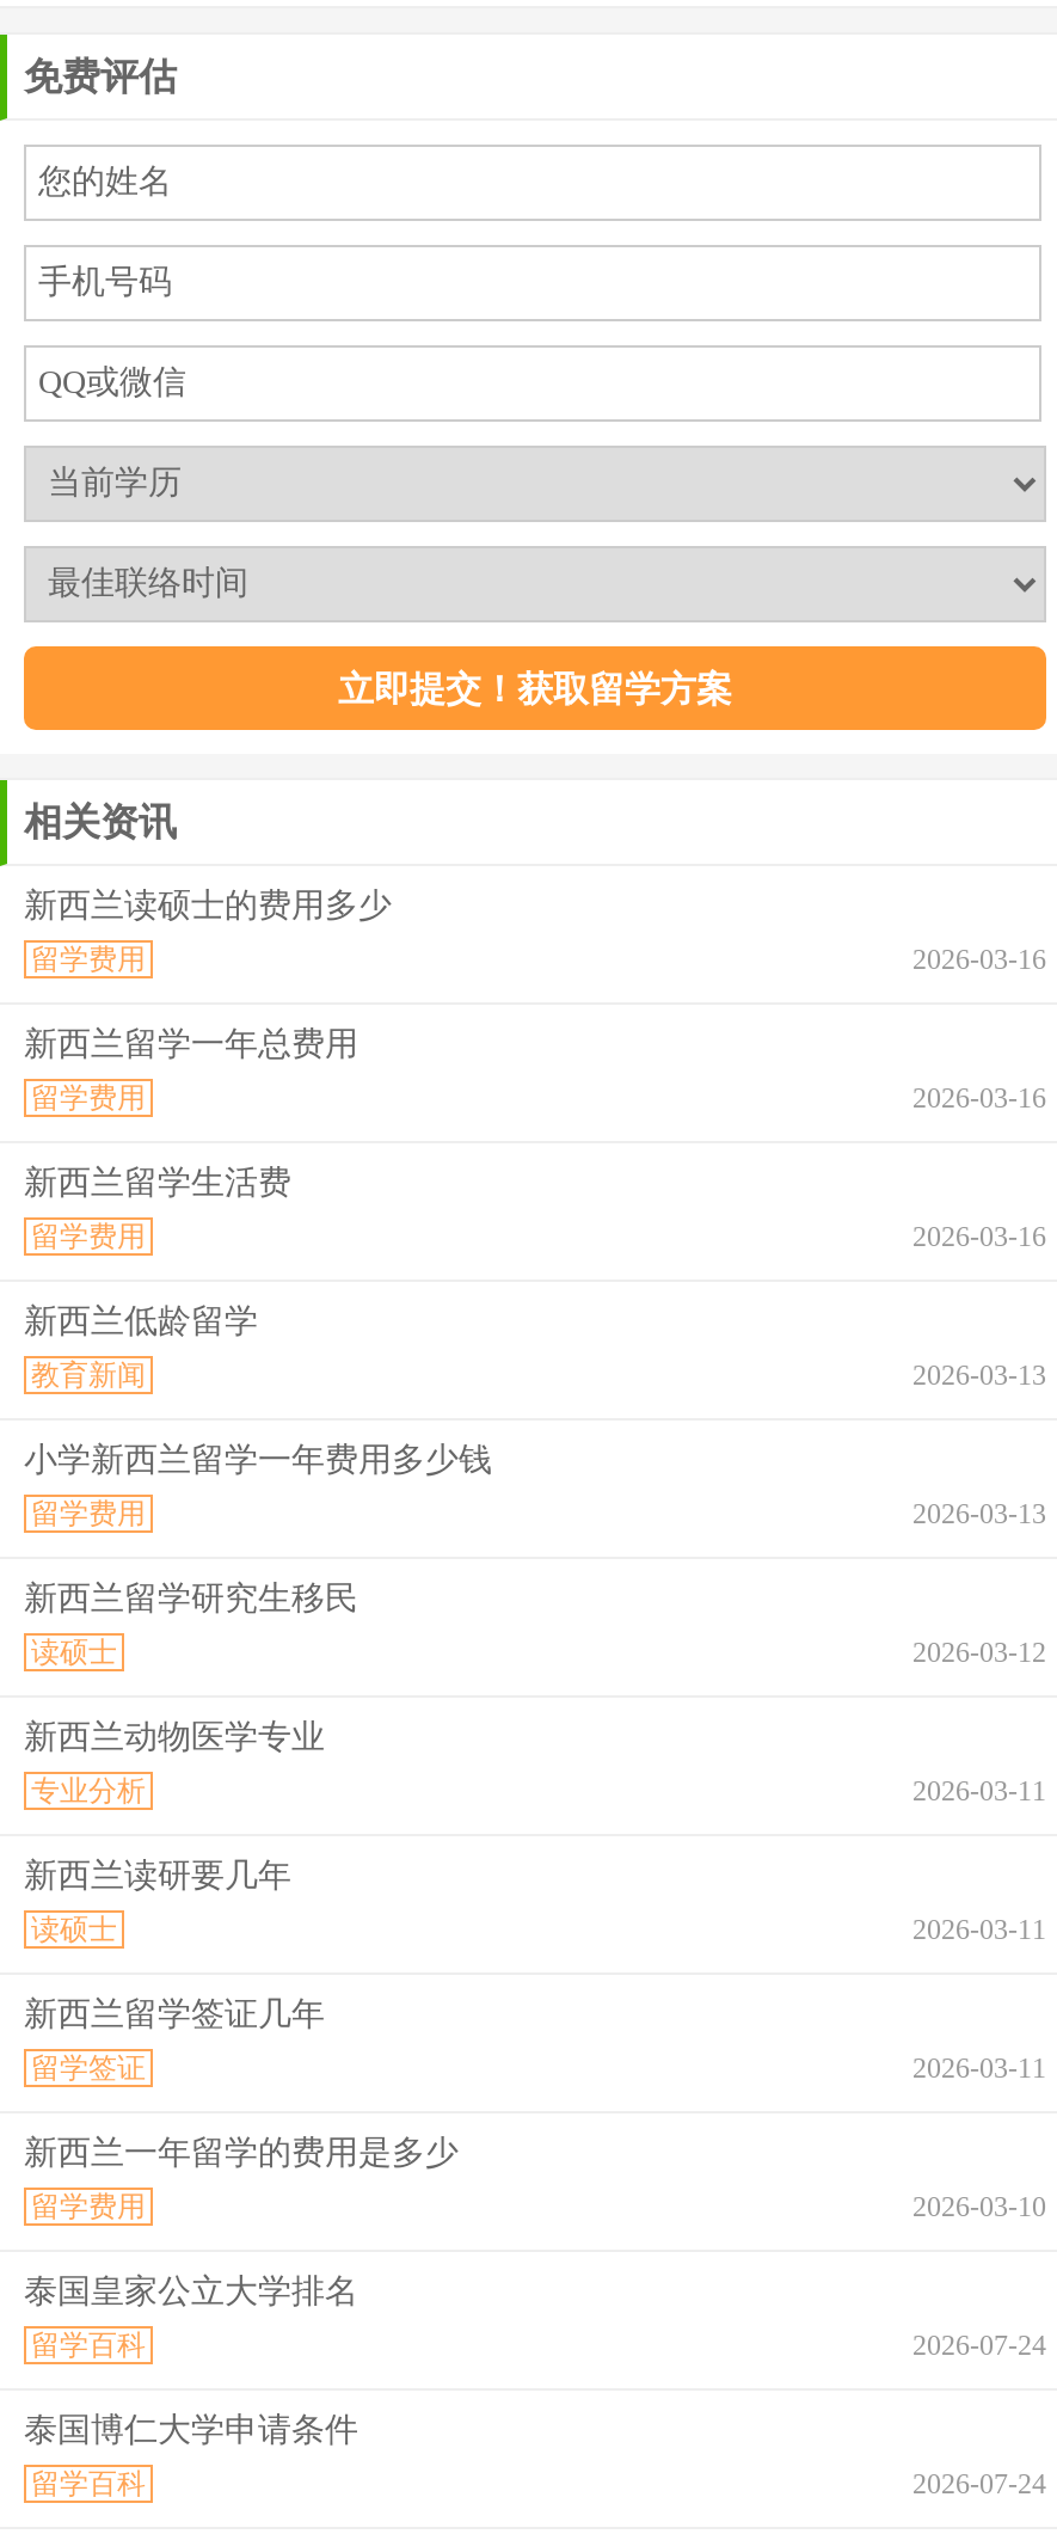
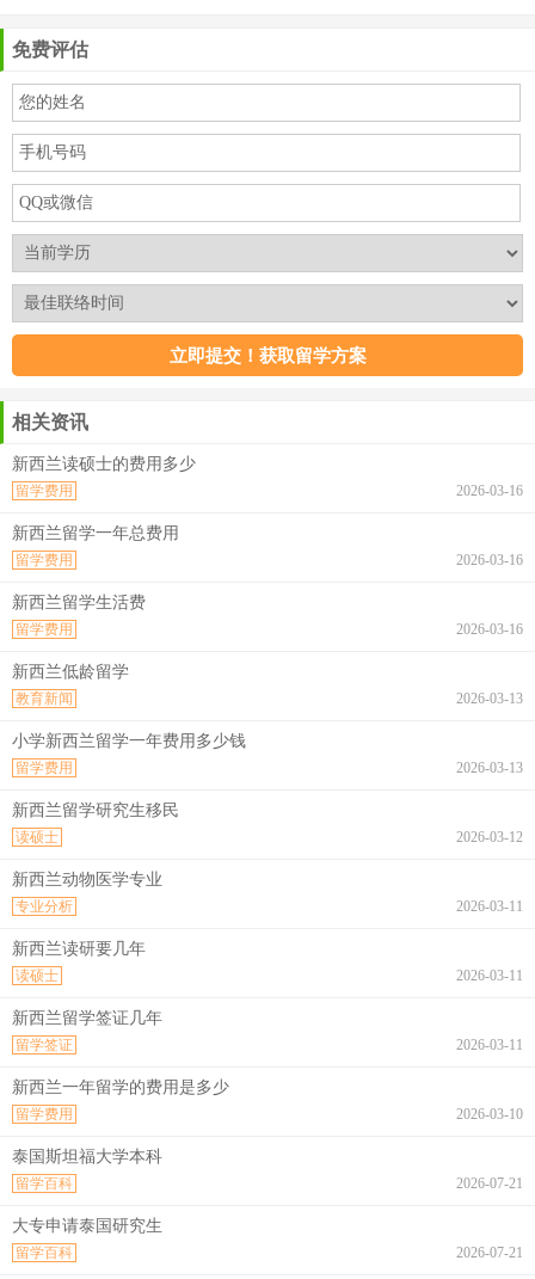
[24,2274,358,2309] 泰国皇家公立大学排名 -> [12,1148,162,1166] 泰国斯坦福大学本科
[912,2329,1046,2362] 2026-07-24 -> [456,1175,523,1192] 2026-07-21
[24,2412,358,2448] 泰国博仁大学申请条件 -> [12,1217,162,1235] 大专申请泰国研究生
[912,2467,1046,2501] 2026-07-24 -> [456,1244,523,1261] 2026-07-21

